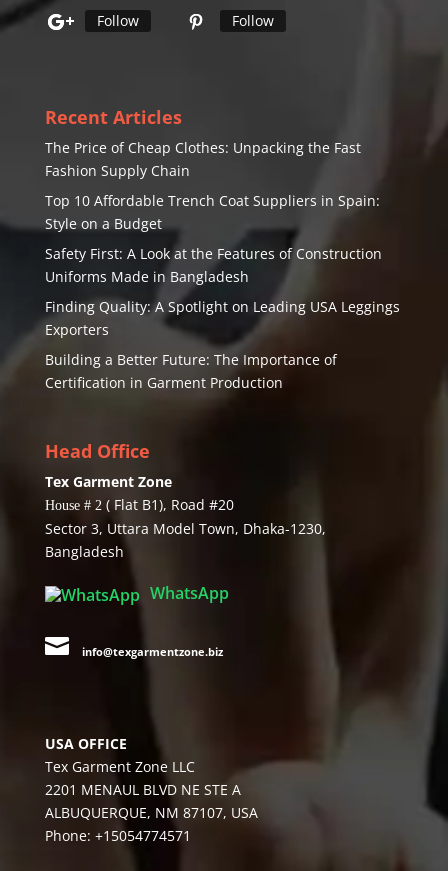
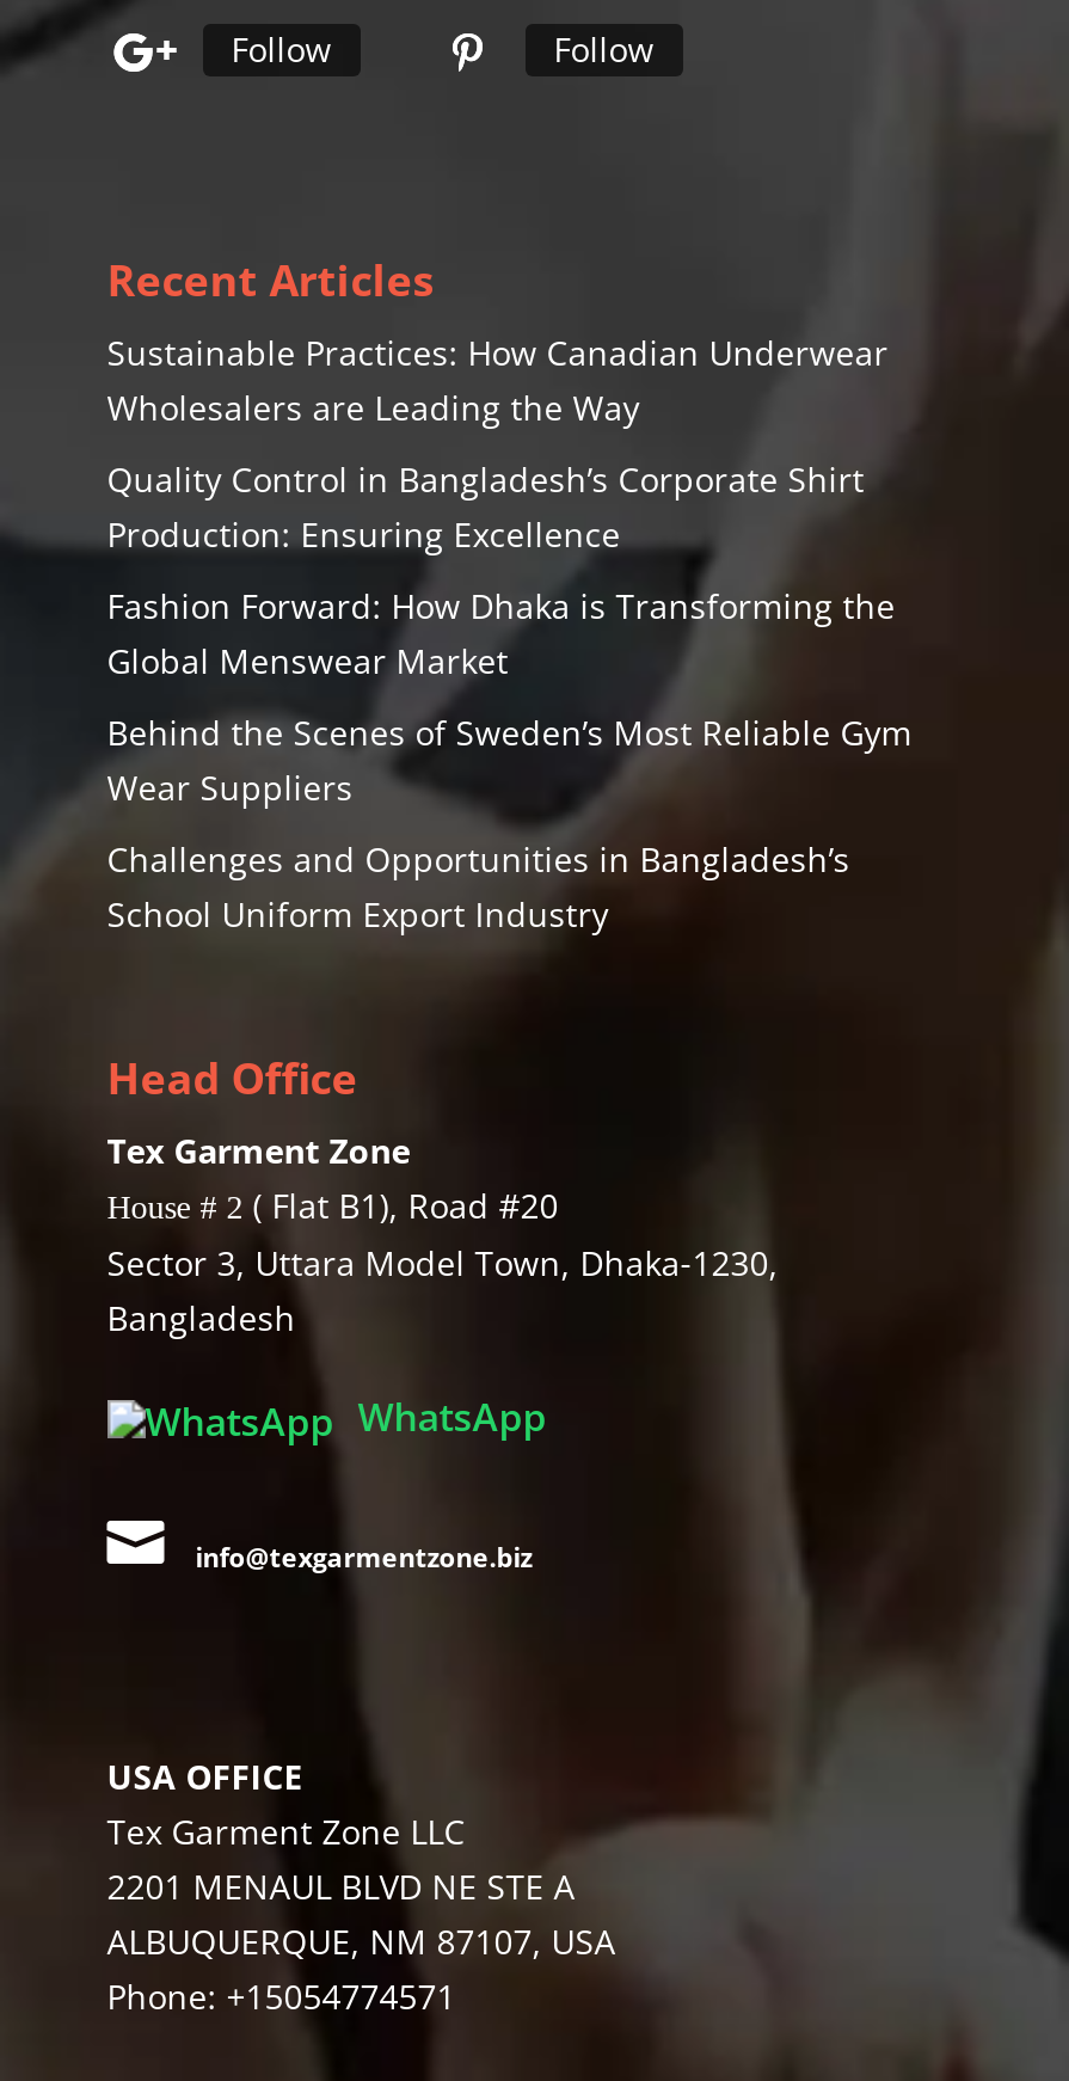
[45,138,361,180] The Price of Cheap Clothes: Unpacking the Fast | Fashion Supply Chain -> [107,330,888,431] Sustainable Practices: How Canadian Underwear | Wholesalers are Leading the Way
[45,191,380,233] Top 10 Affordable Trench Coat Suppliers in Spain: | Style on a Budget -> [107,457,864,557] Quality Control in Bangladesh’s Corporate Shirt | Production: Ensuring Excellence
[45,244,382,286] Safety First: A Look at the Features of Construction | Uniforms Made in Bangladesh -> [107,583,895,684] Fashion Forward: How Dhaka is Transforming the | Global Menswear Market
[45,297,400,339] Finding Quality: A Spotlight on Leading USA Leggings | Exporters -> [107,710,912,810] Behind the Scenes of Sweden’s Most Reliable Gym | Wear Suppliers
[45,350,337,392] Building a Better Future: The Importance of | Certification in Garment Production -> [107,837,850,937] Challenges and Opportunities in Bangladesh’s | School Uniform Export Industry

